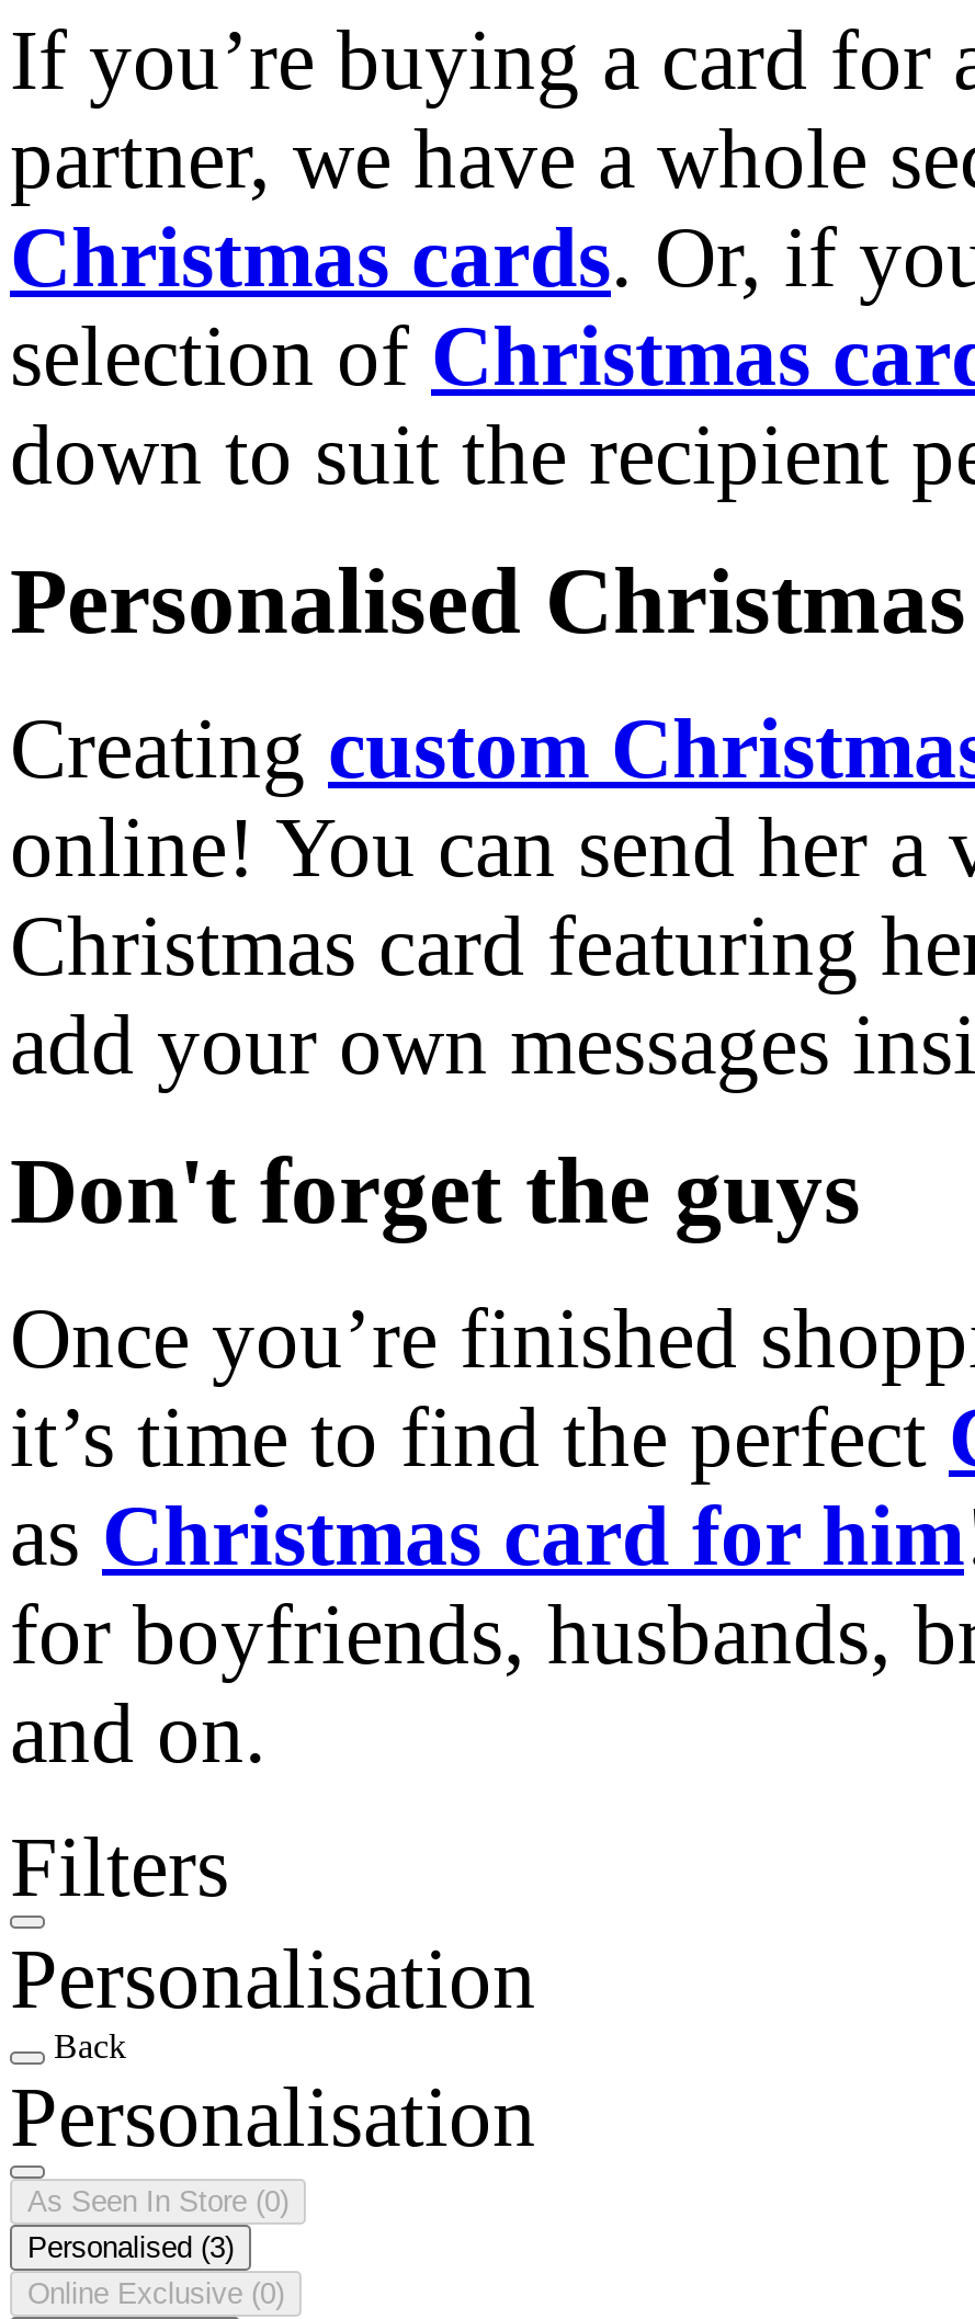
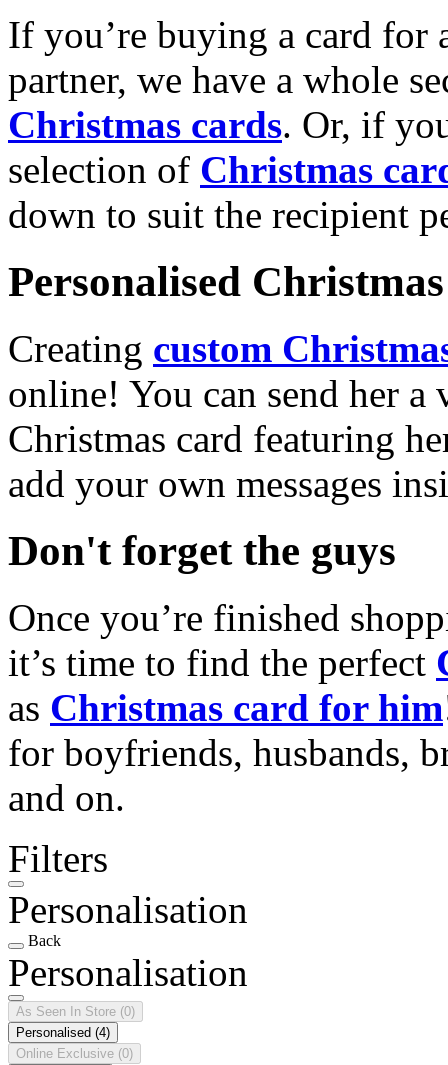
[27,2231,234,2264] Personalised (3) -> [16,1025,110,1040] Personalised (4)

